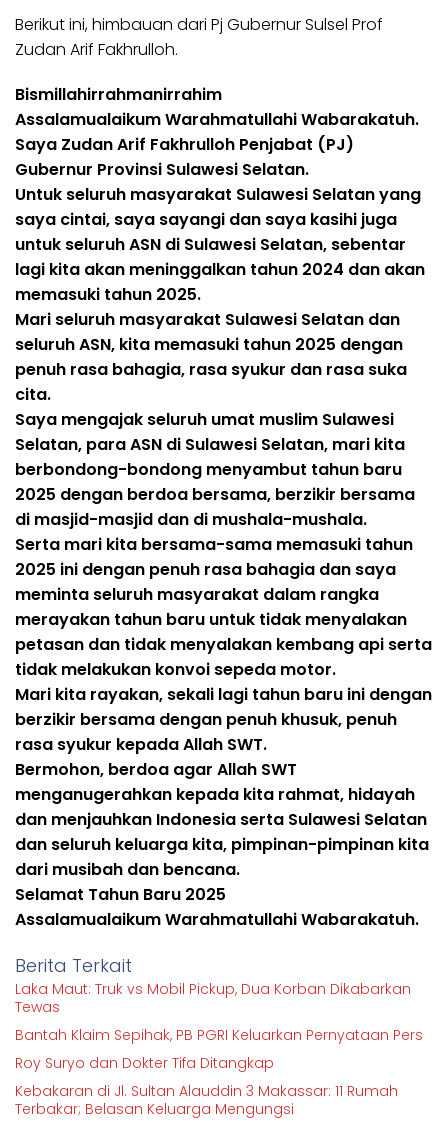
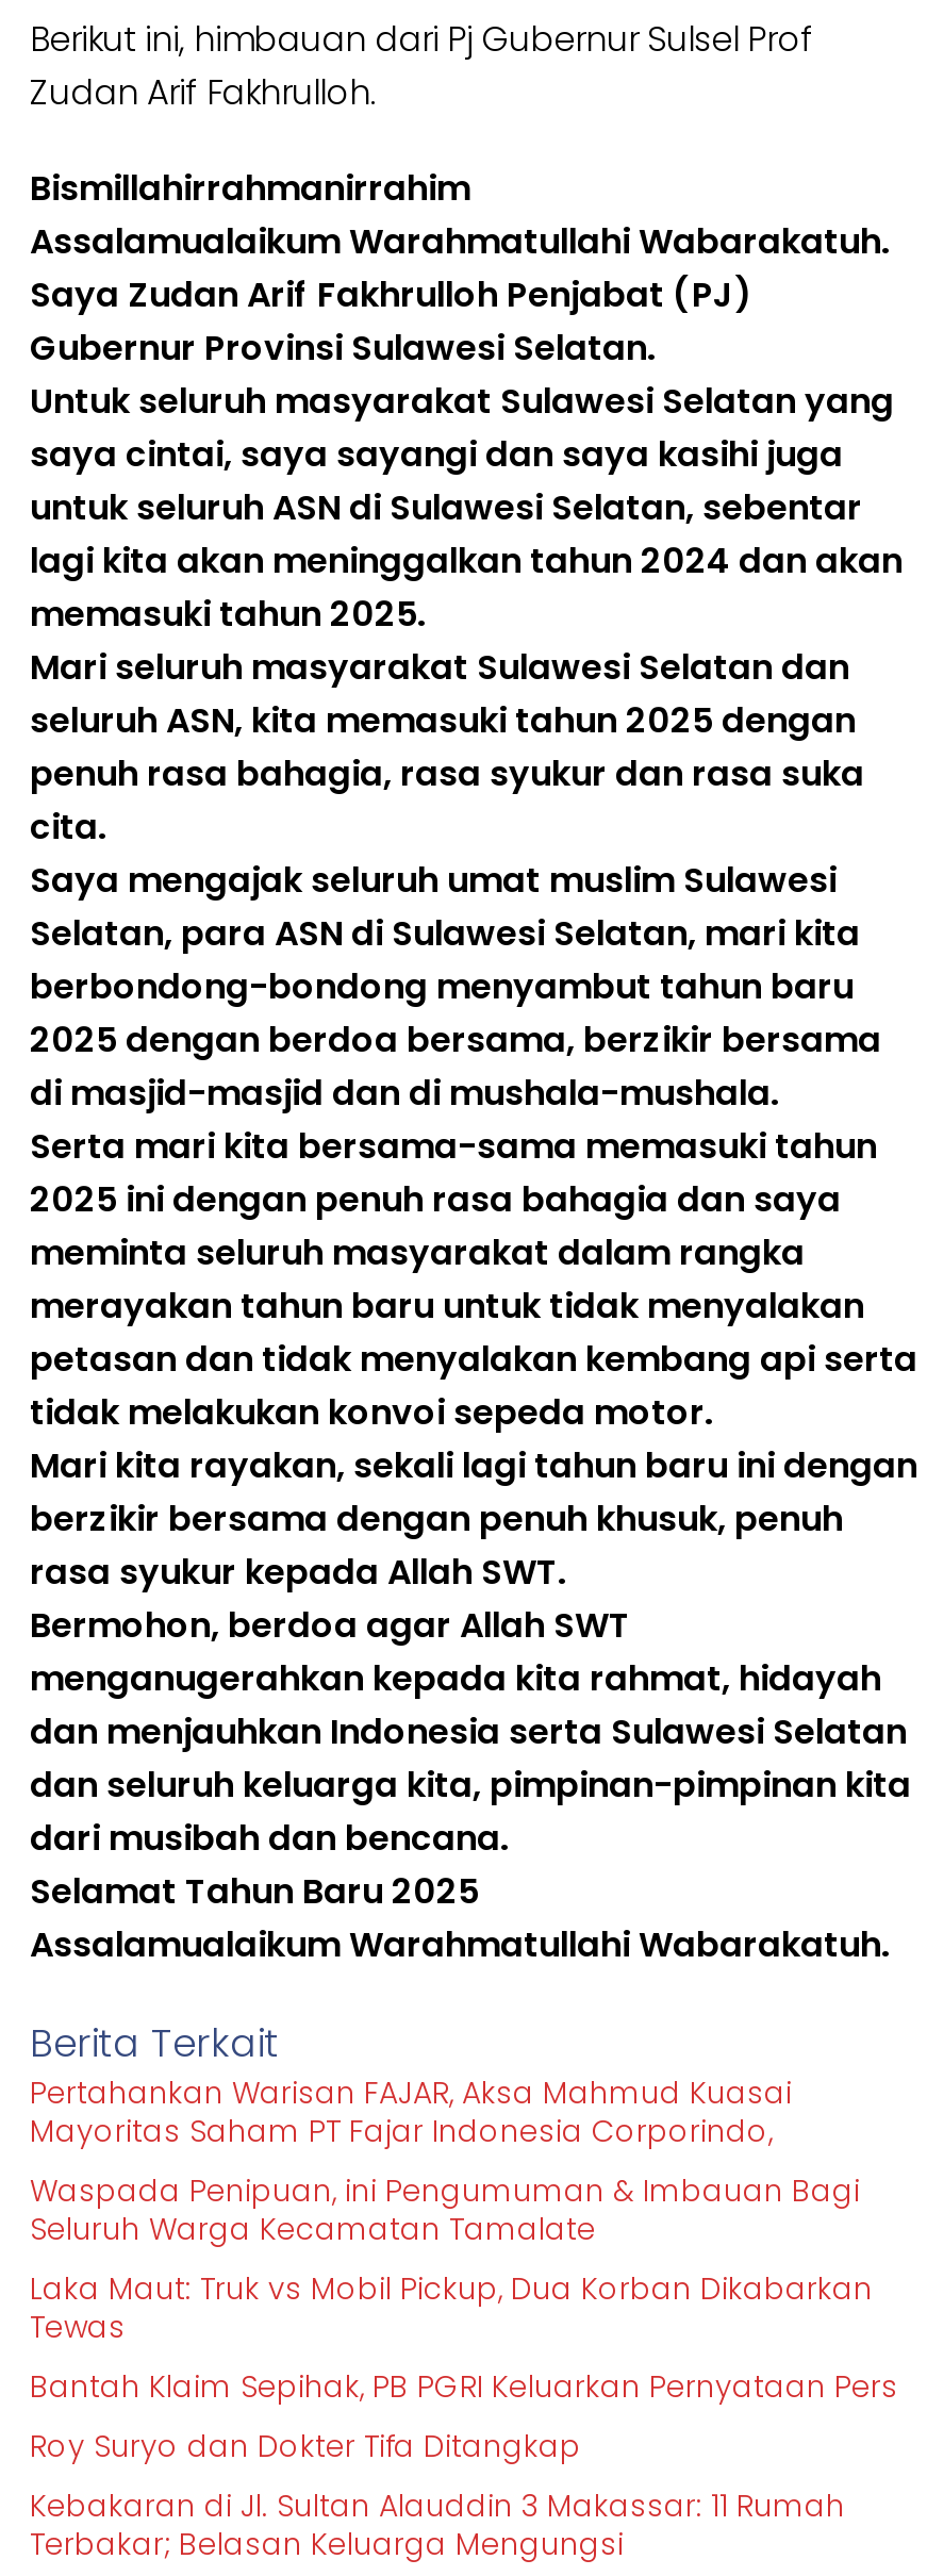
none -> [30,2071,860,2250] Pertahankan Warisan FAJAR, Aksa Mahmud Kuasai | Mayoritas Saham PT Fajar Indonesia Corporindo, | Waspada Penipuan, ini Pengumuman & Imbauan Bagi | Seluruh Warga Kecamatan Tamalate

